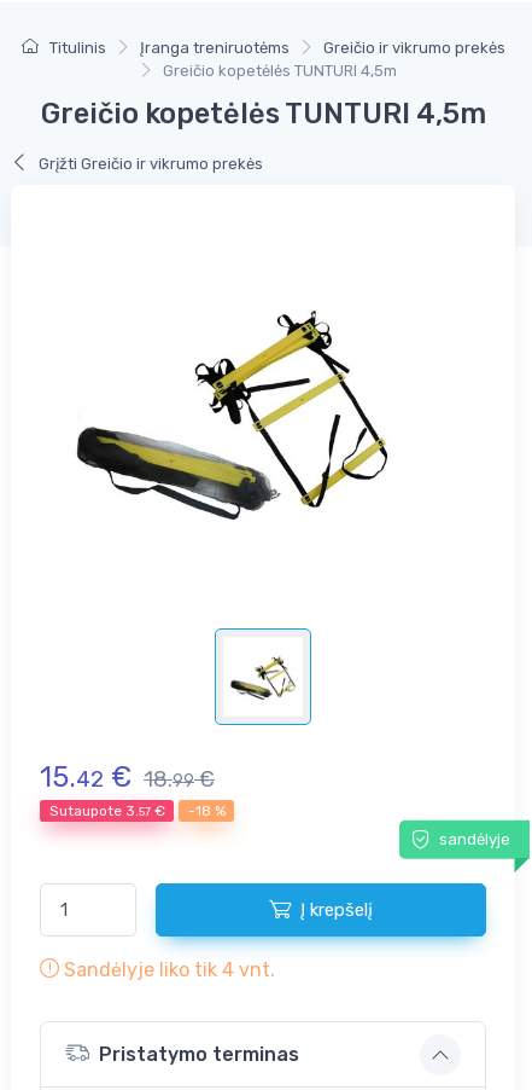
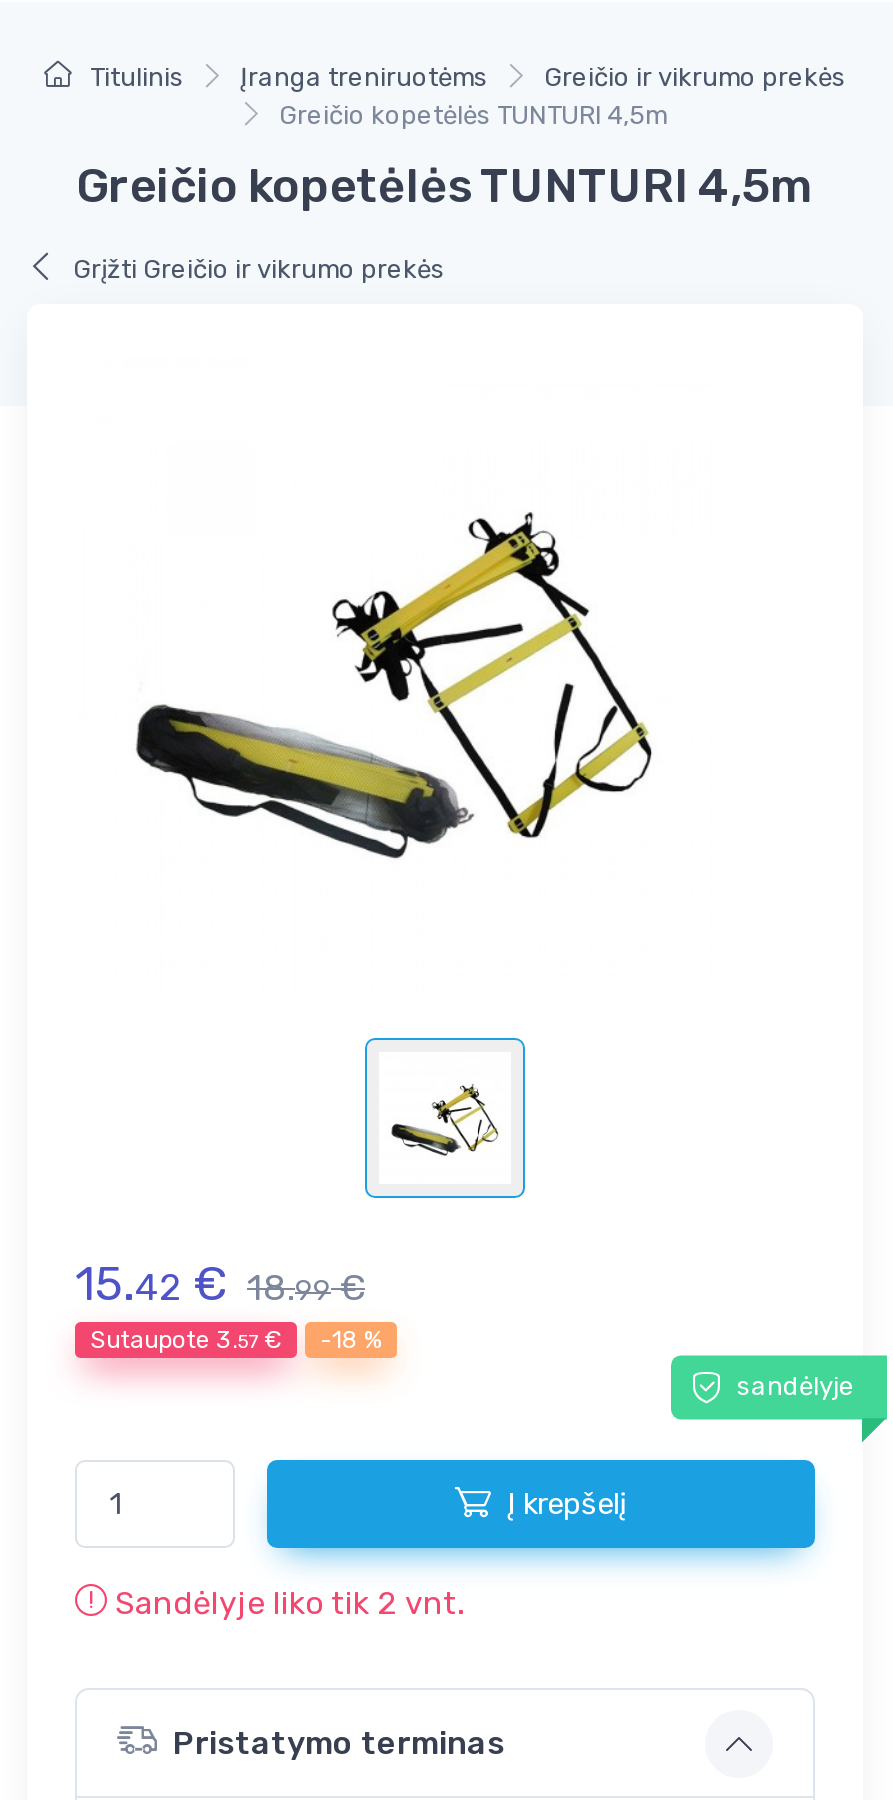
[59,958,275,981] Sandėlyje liko tik 4 vnt. -> [107,1583,465,1621] Sandėlyje liko tik 2 vnt.

